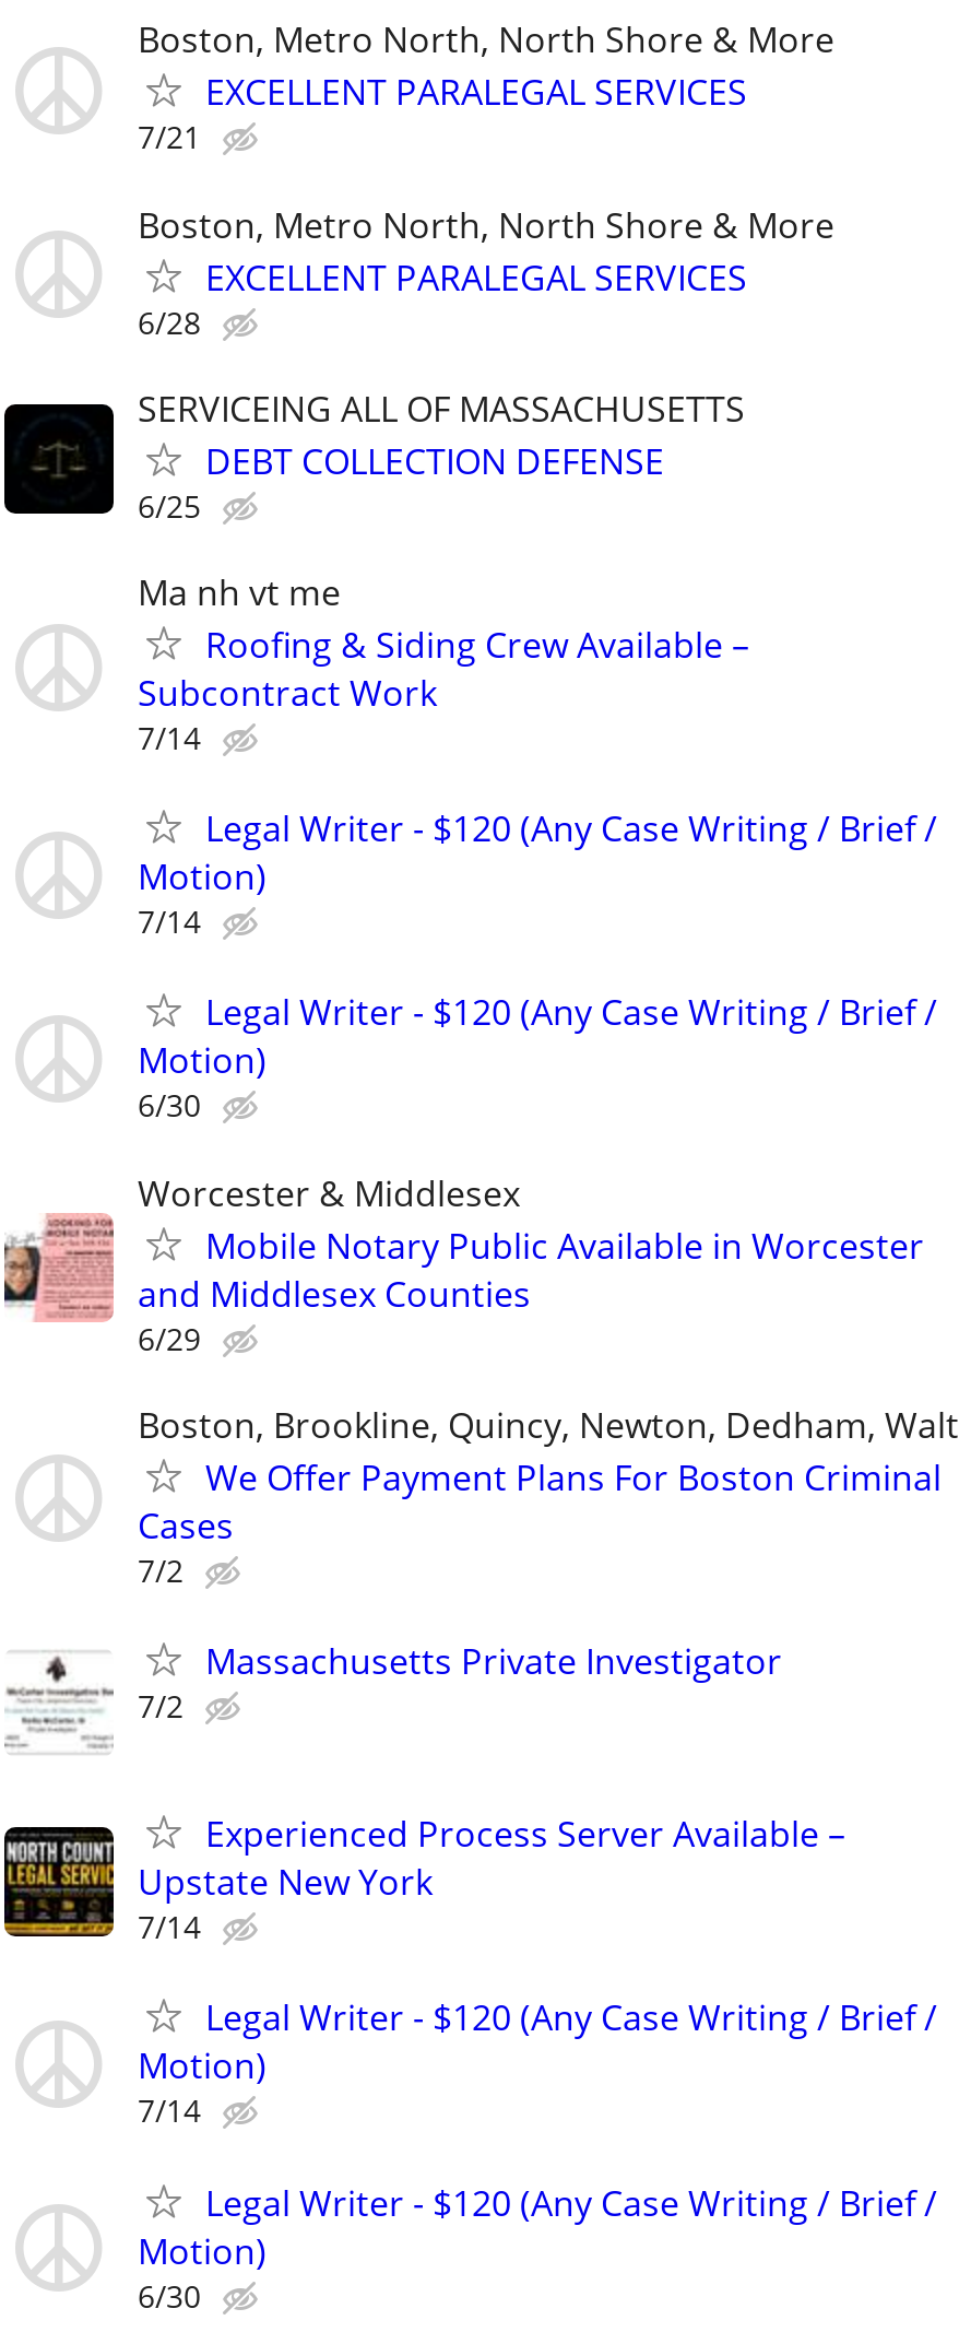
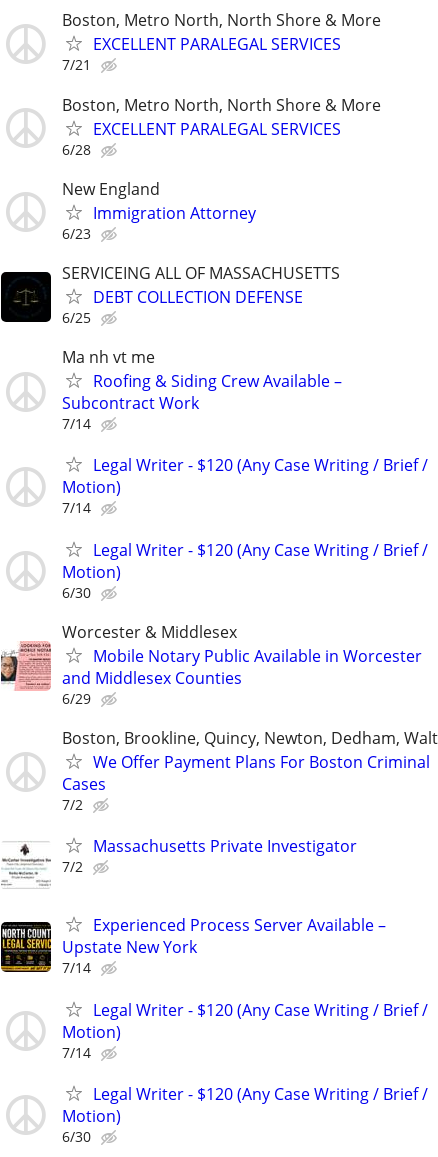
none -> [62,178,256,243] New England | Immigration Attorney | 6/23

